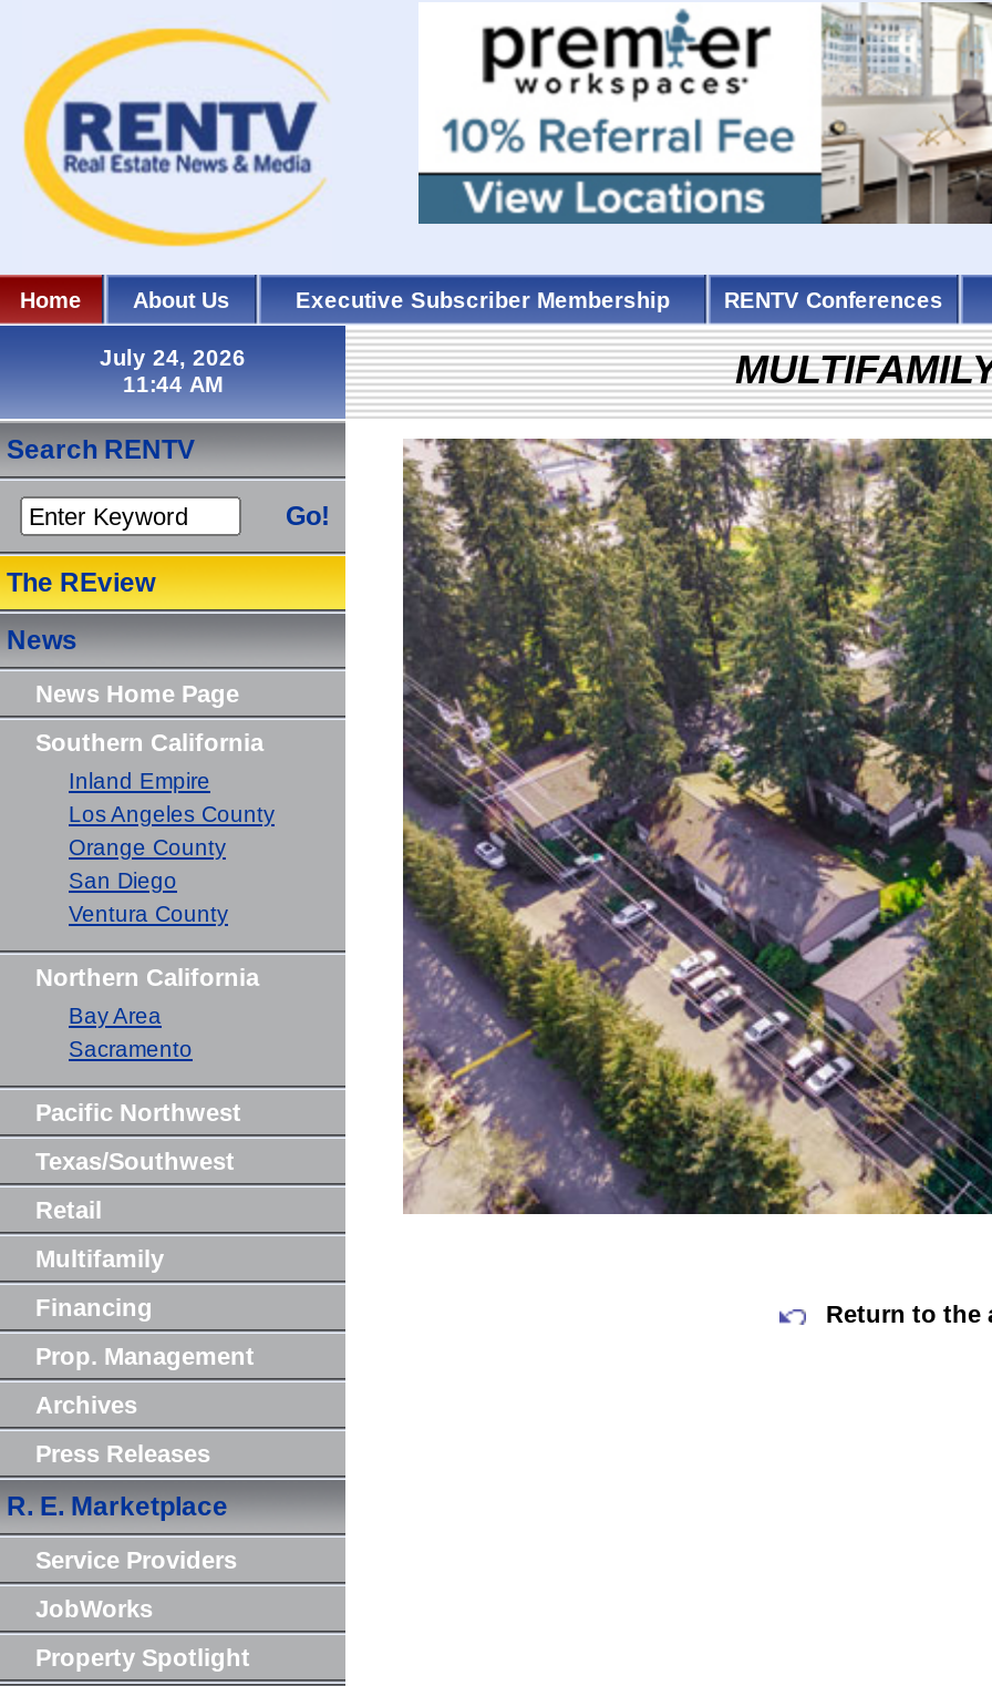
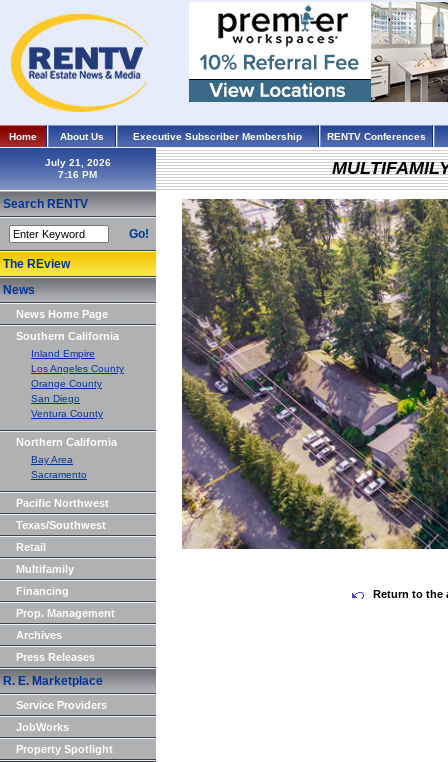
[100,346,246,370] July 24, 2026 -> [45,157,111,168] July 21, 2026

